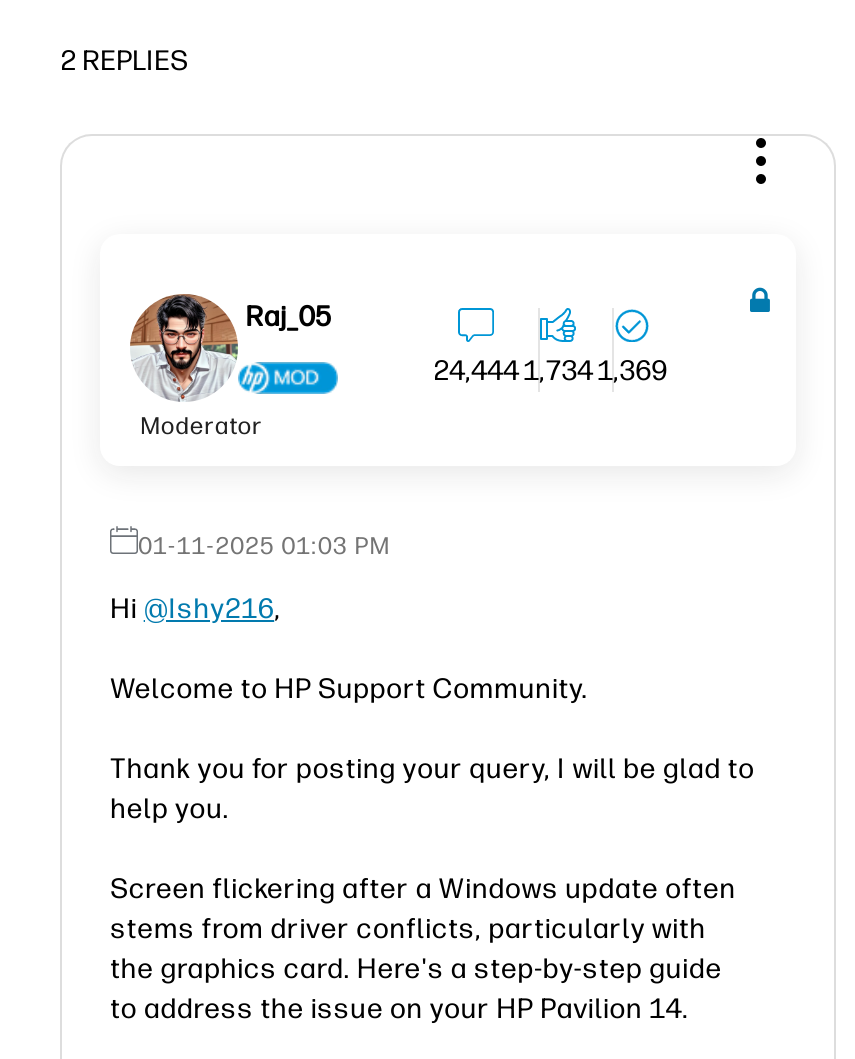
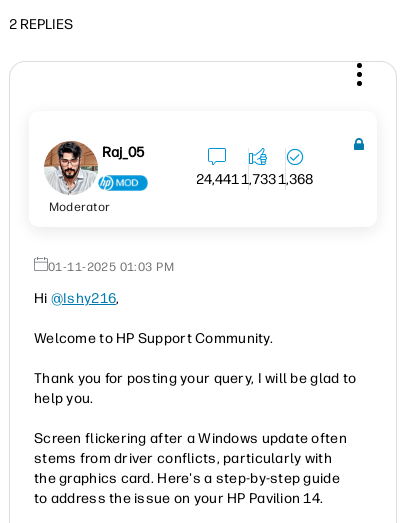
[433,355,667,389] 24,444 1,734 1,369 -> [195,171,312,188] 24,441 1,733 1,368

